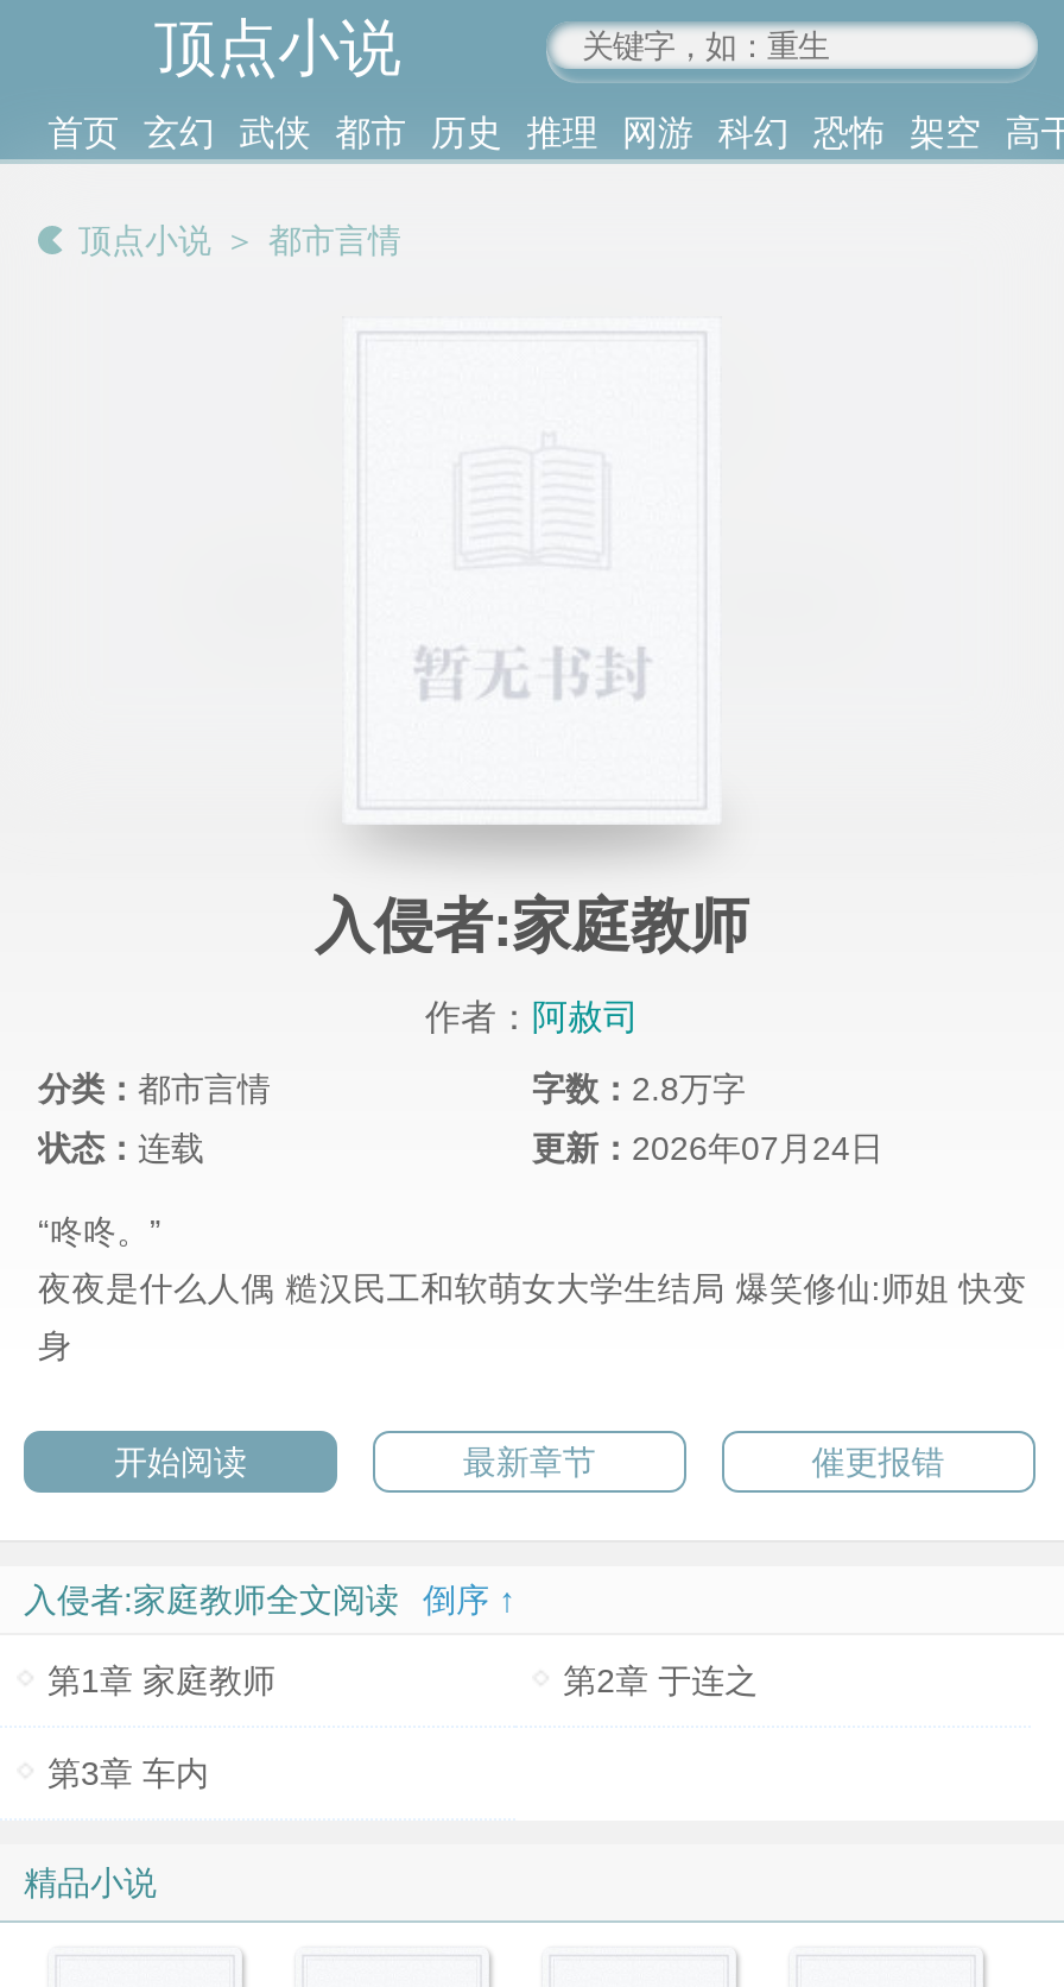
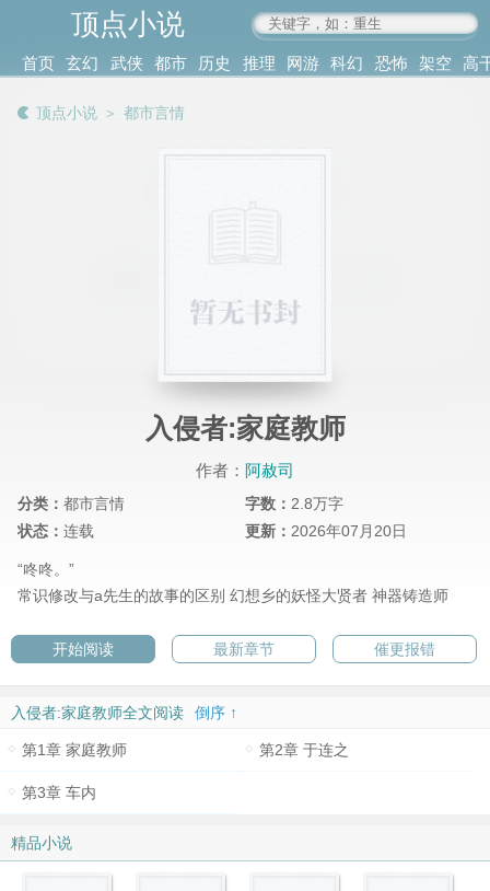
[532,1130,883,1168] 更新：2026年07月24日 -> [245,523,407,540] 更新：2026年07月20日
[38,1270,1026,1365] 夜夜是什么人偶 糙汉民工和软萌女大学生结局 爆笑修仙:师姐 快变 | 身 -> [17,587,448,605] 常识修改与a先生的故事的区别 幻想乡的妖怪大贤者 神器铸造师

